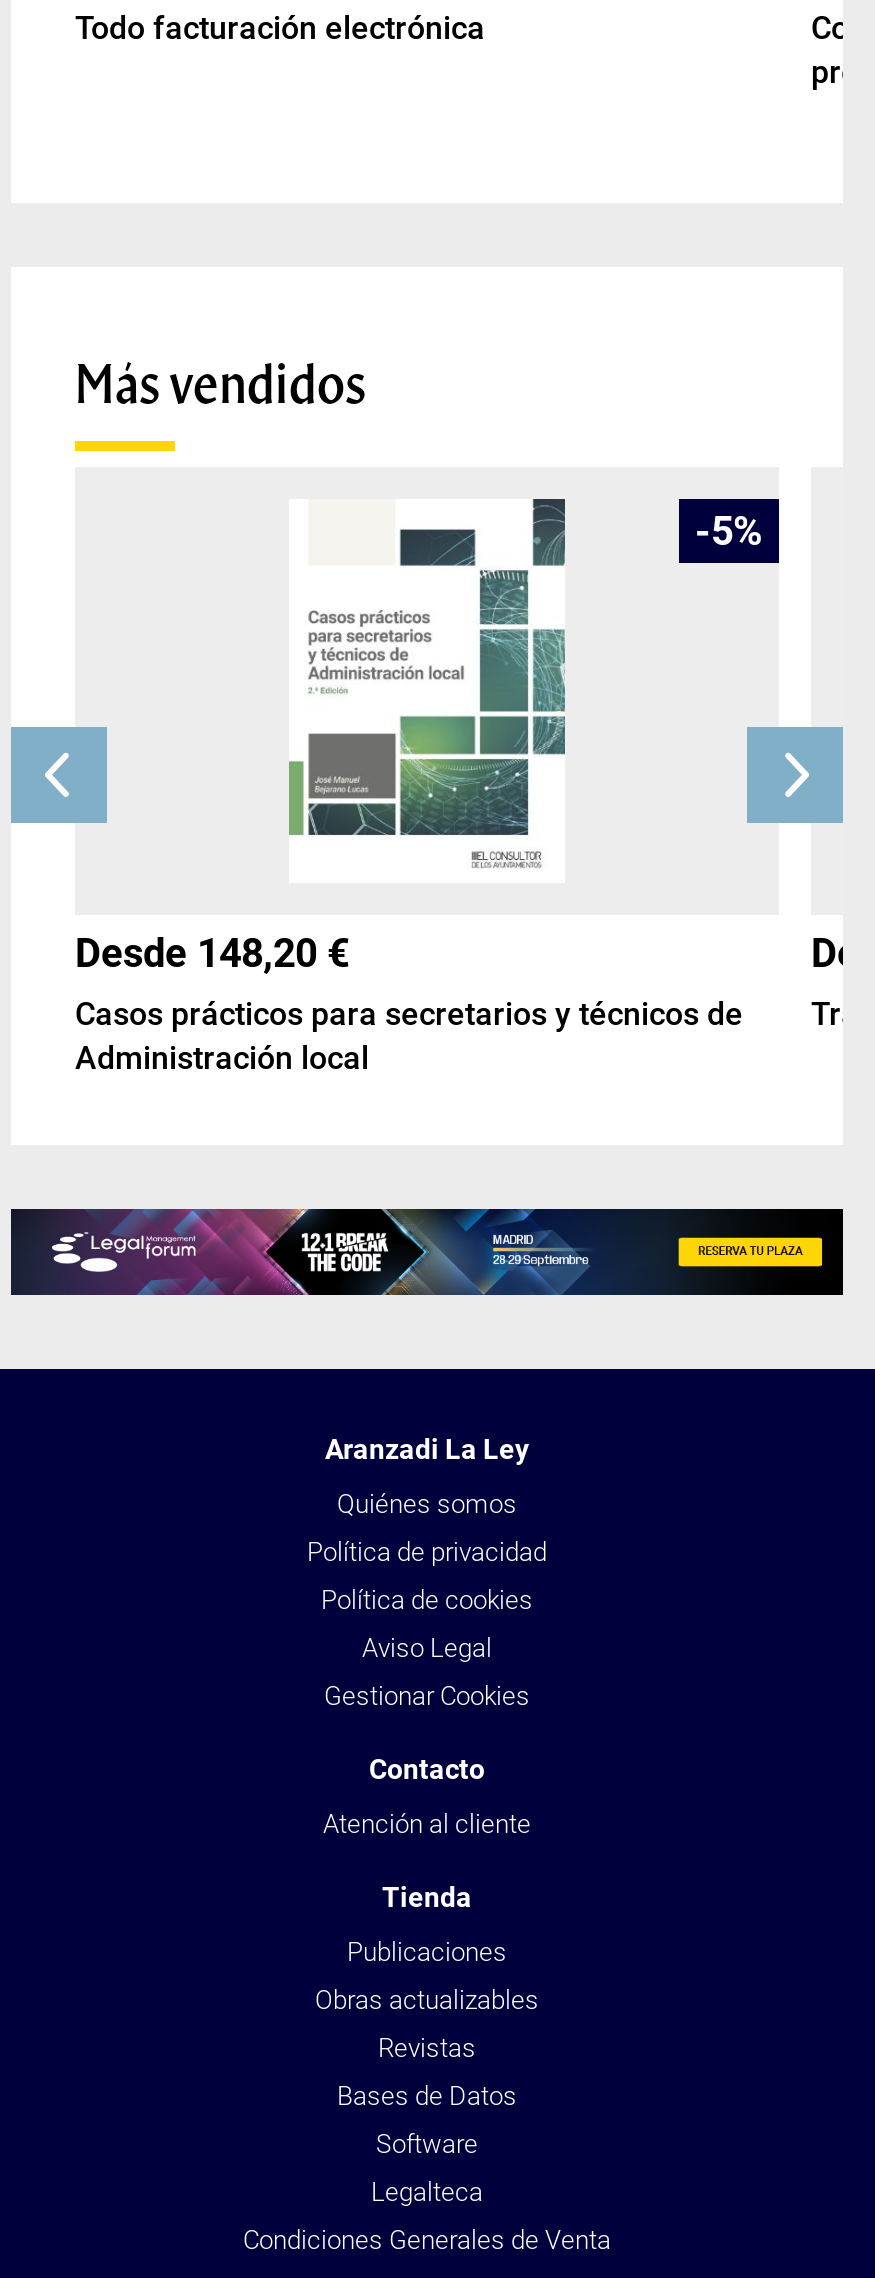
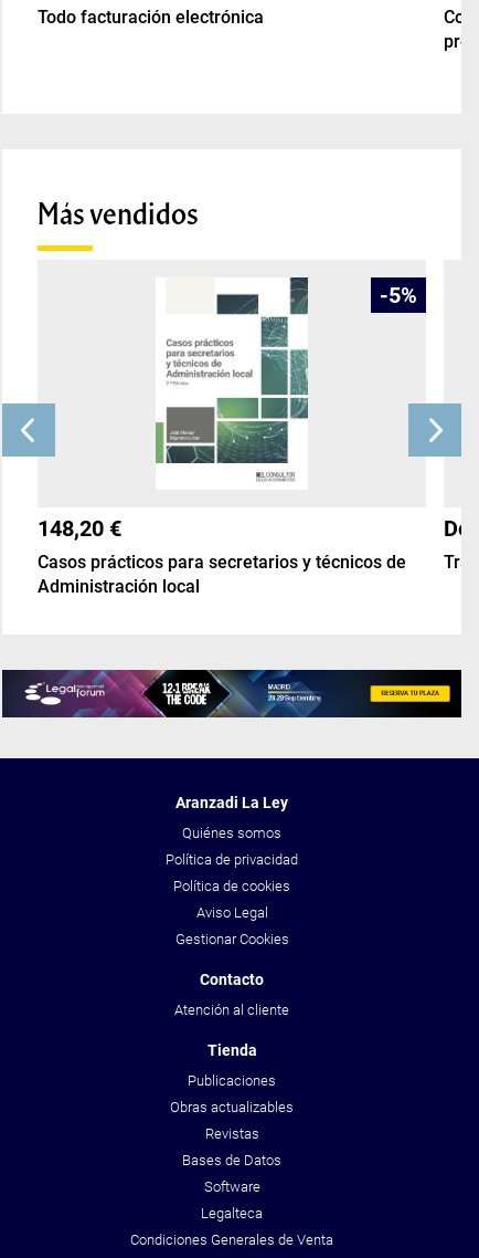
[75,929,349,977] Desde 148,20 € -> [38,515,121,542] 148,20 €

